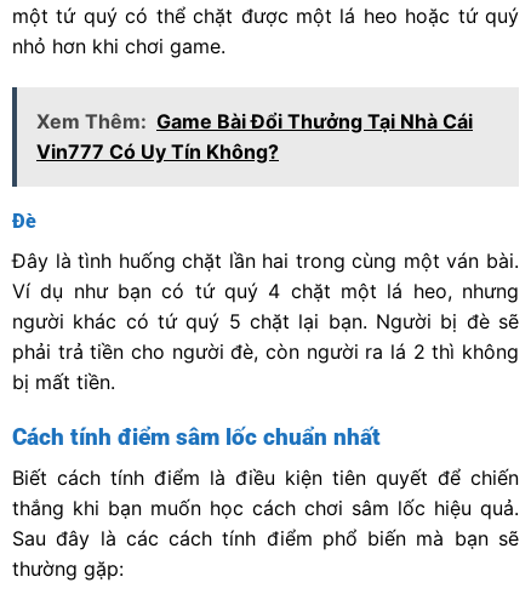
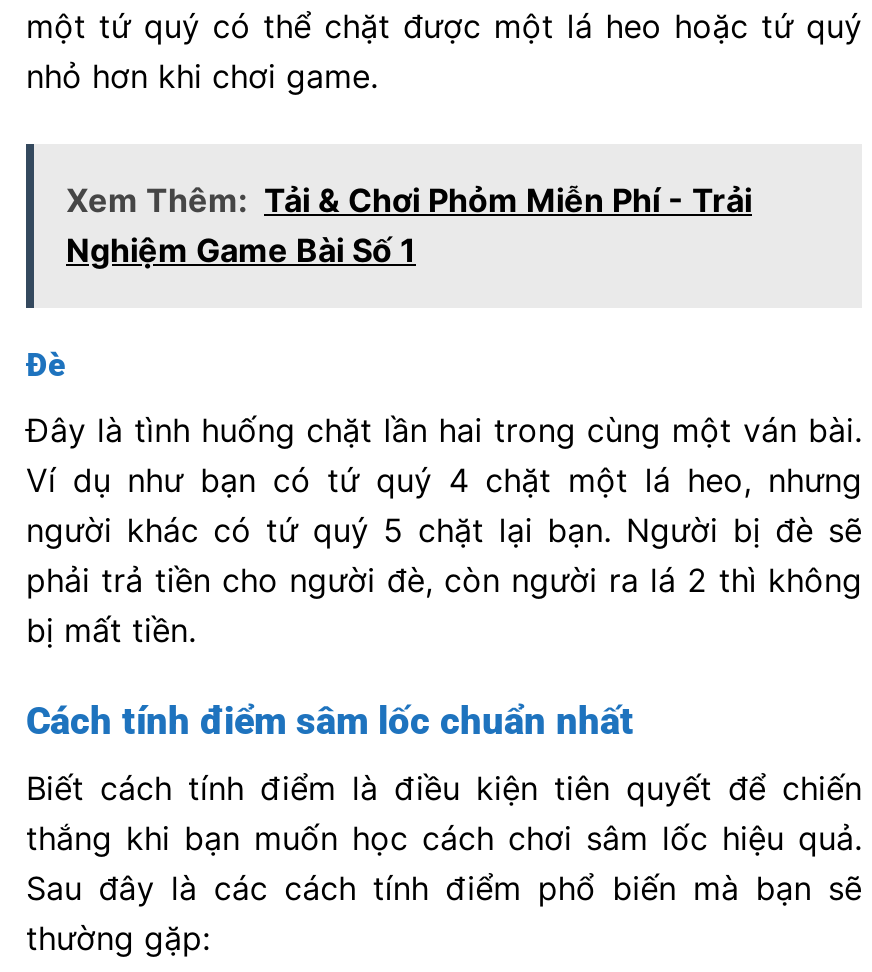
[36,109,473,164] Xem Thêm: Game Bài Đổi Thưởng Tại Nhà Cái | Vin777 Có Uy Tín Không? -> [66,180,752,270] Xem Thêm: Tải & Chơi Phỏm Miễn Phí - Trải | Nghiệm Game Bài Số 1

